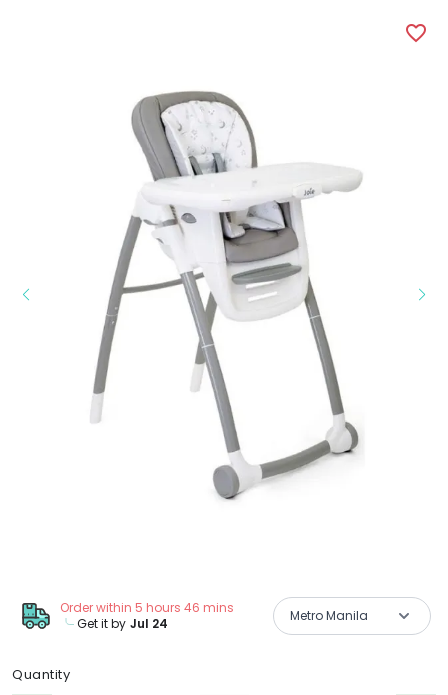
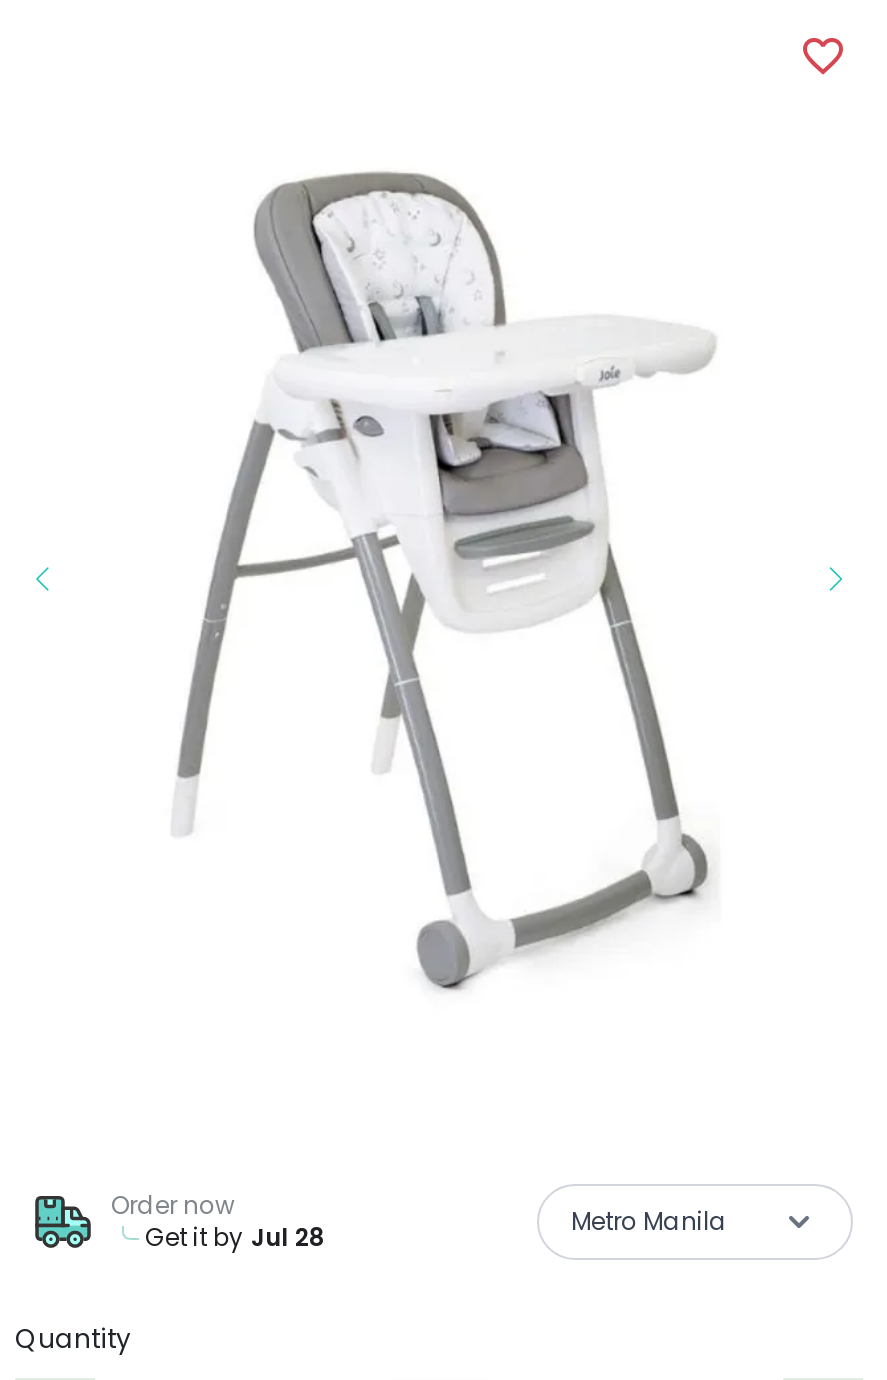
[60,599,234,632] Order within 5 hours 46 mins | Get it by Jul 24 -> [111,1188,325,1254] Order now | Get it by Jul 28

